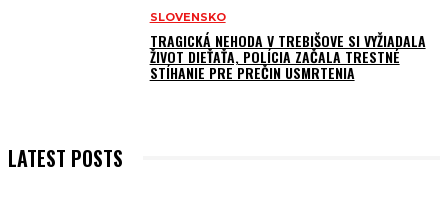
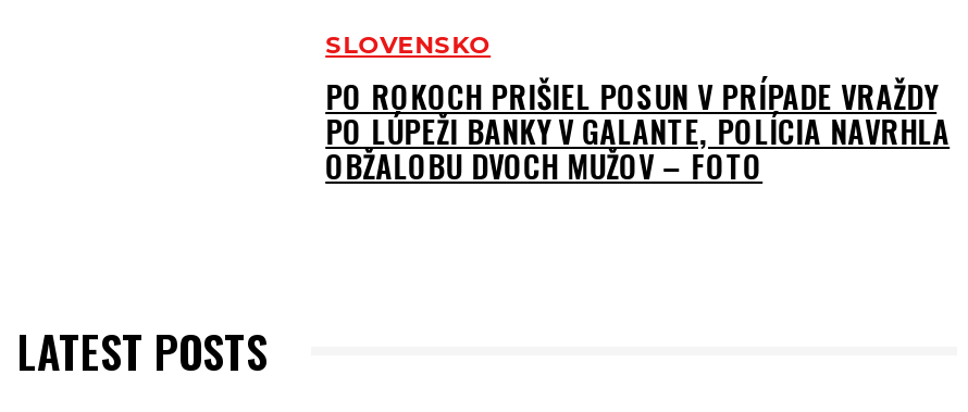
[150,30,426,83] TRAGICKÁ NEHODA V TREBIŠOVE SI VYŽIADALA | ŽIVOT DIEŤAŤA, POLÍCIA ZAČALA TRESTNÉ | STÍHANIE PRE PREČIN USMRTENIA -> [325,72,950,187] PO ROKOCH PRIŠIEL POSUN V PRÍPADE VRAŽDY | PO LÚPEŽI BANKY V GALANTE, POLÍCIA NAVRHLA | OBŽALOBU DVOCH MUŽOV – FOTO

